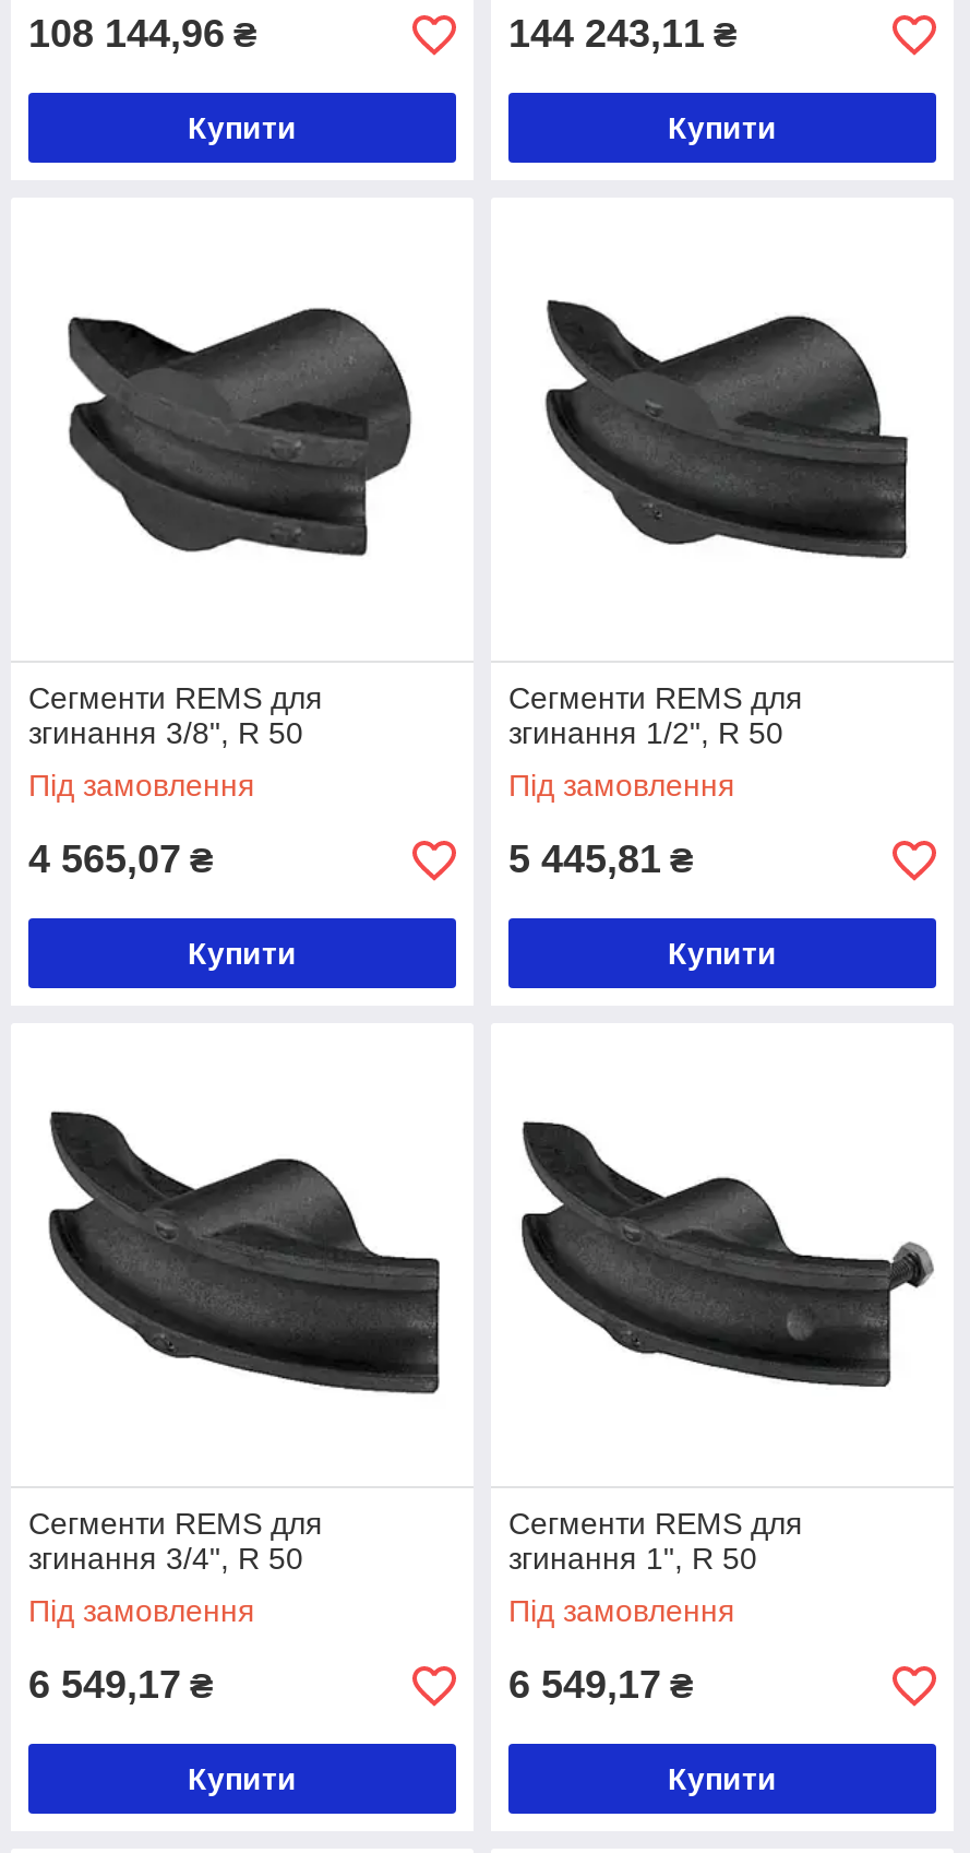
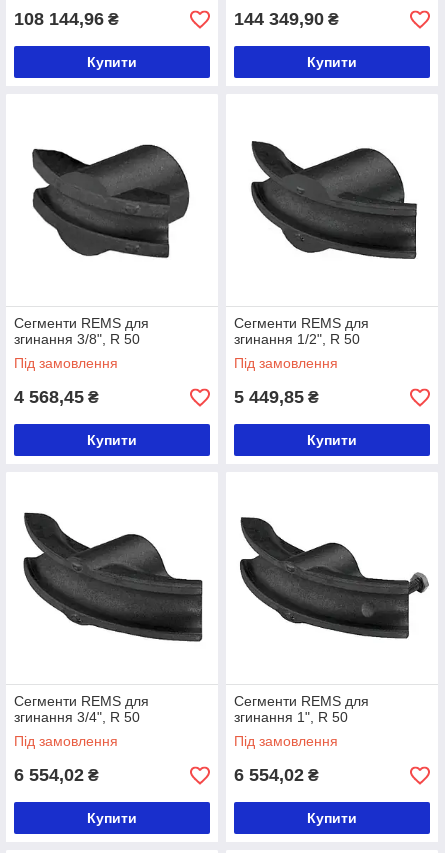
[508,12,738,56] 144 243,11 ₴ -> [234,9,339,29] 144 349,90 ₴
[28,838,214,881] 4 565,07 ₴ -> [14,387,99,407] 4 568,45 ₴
[508,838,694,881] 5 445,81 ₴ -> [234,387,319,407] 5 449,85 ₴
[28,1663,214,1707] 6 549,17 ₴ -> [14,765,99,785] 6 554,02 ₴
[508,1663,694,1707] 6 549,17 ₴ -> [234,765,319,785] 6 554,02 ₴

